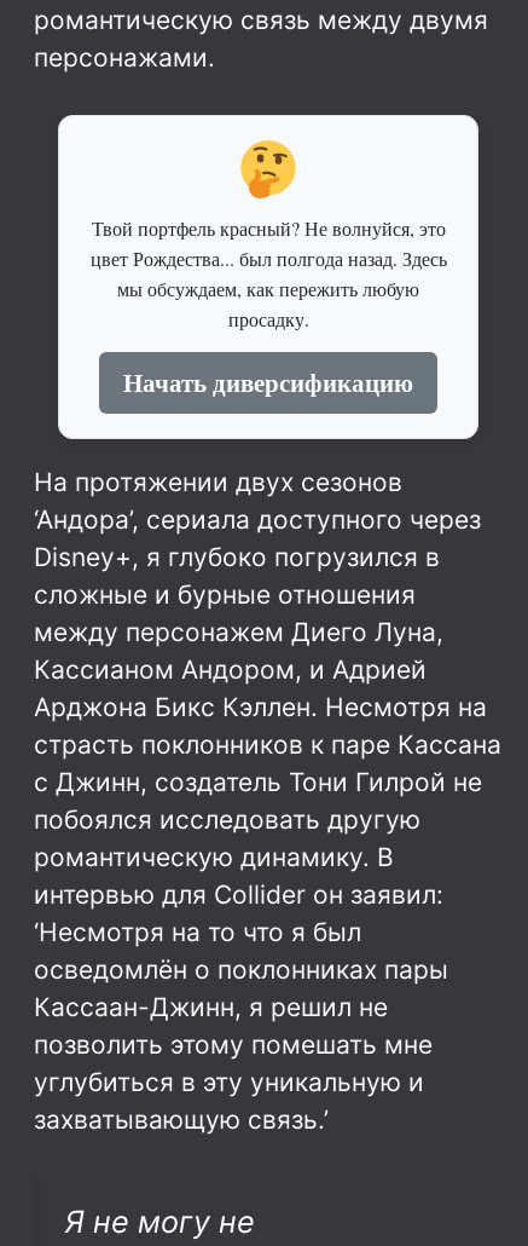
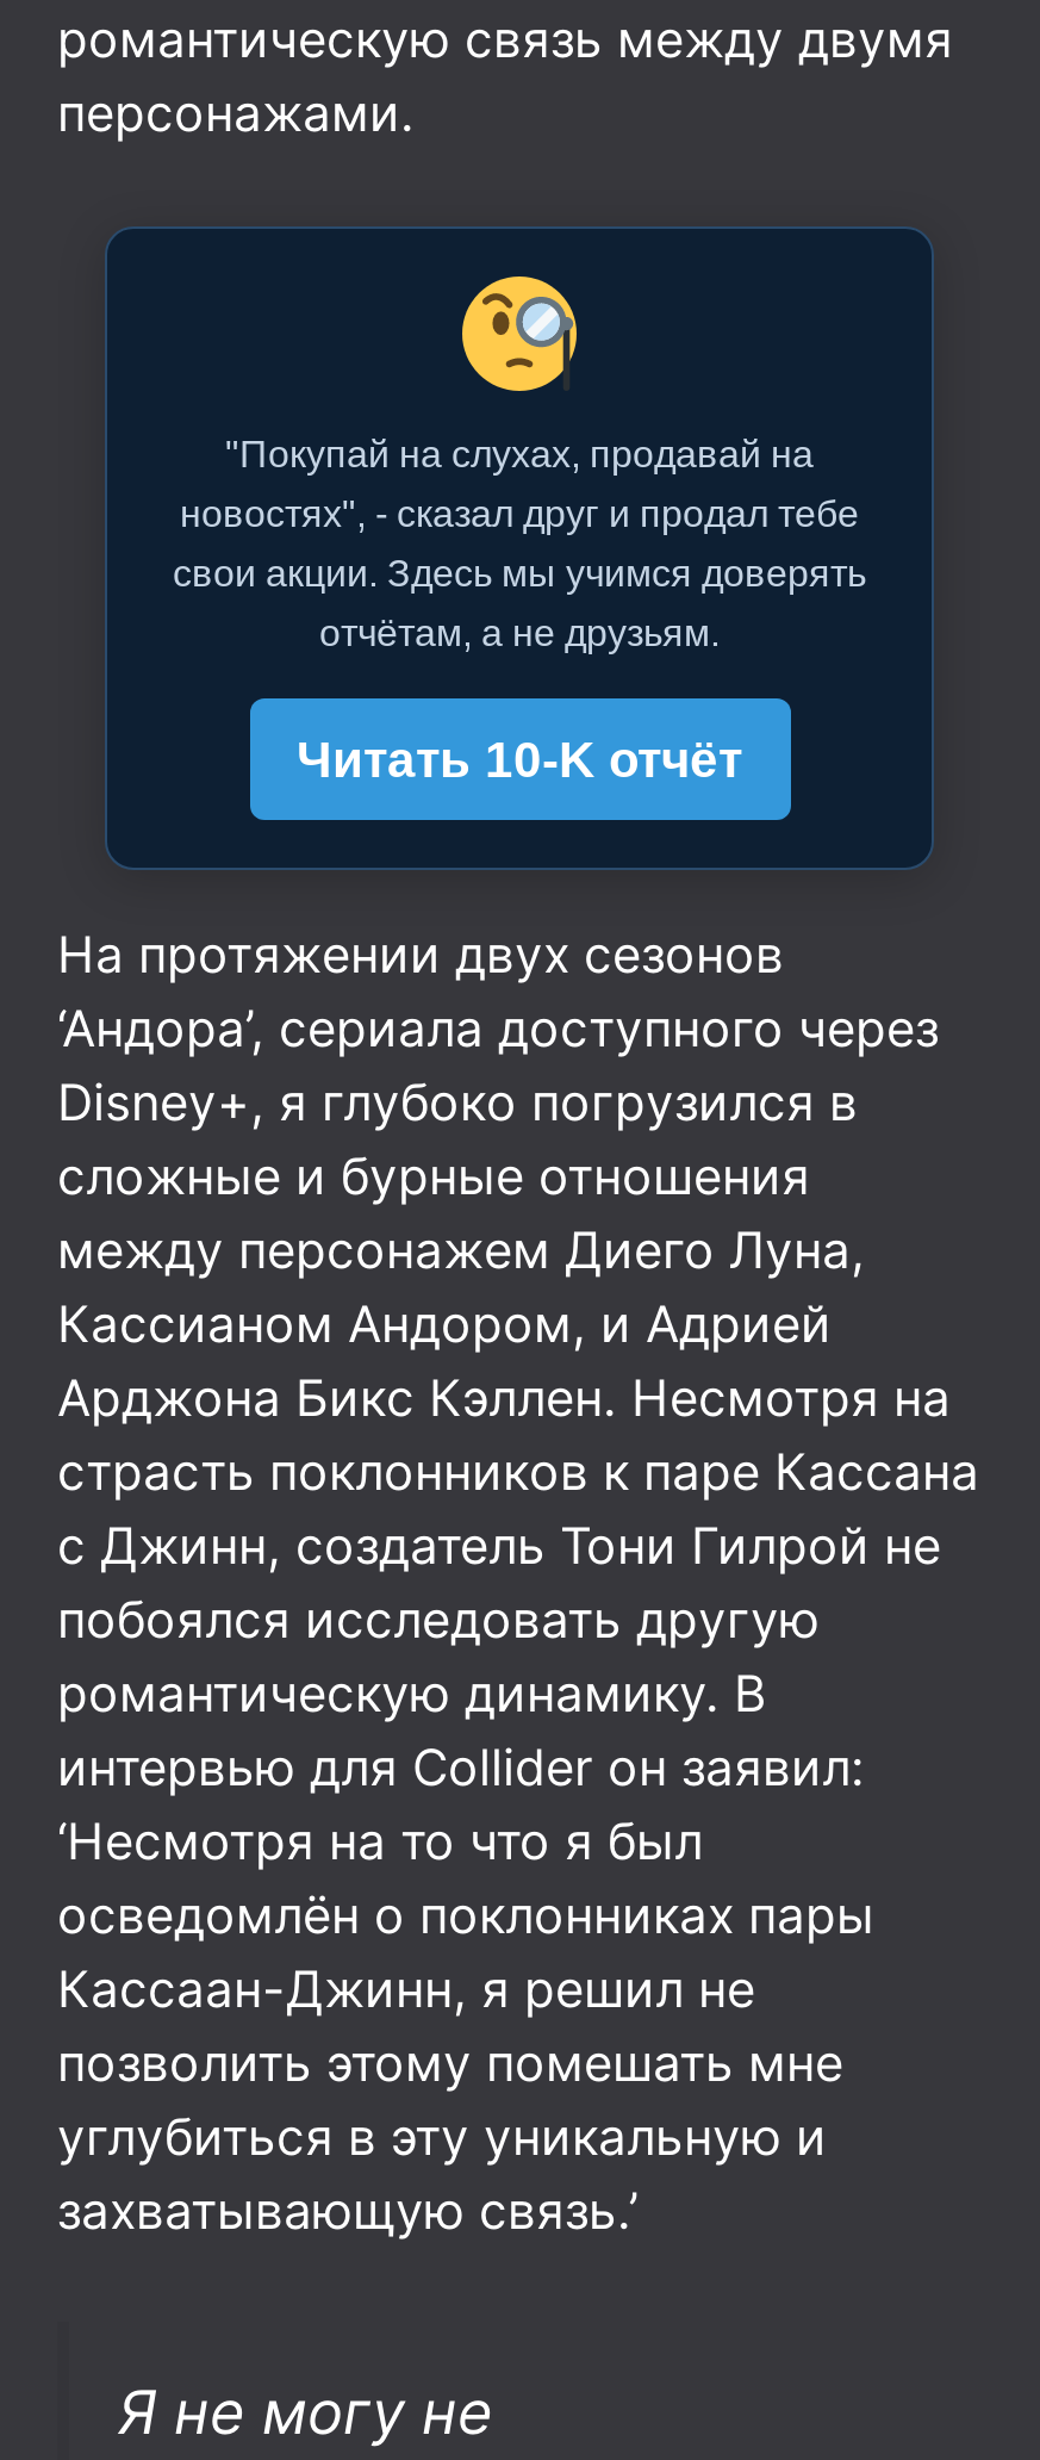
[57,114,480,440] [image] | Твой портфель красный? Не волнуйся, это | цвет Рождества... был полгода назад. Здесь | мы обсуждаем, как пережить любую | просадку. | Начать диверсификацию -> [105,229,934,868] [image] | "Покупай на слухах, продавай на | новостях", - сказал друг и продал тебе | свои акции. Здесь мы учимся доверять | отчётам, а не друзьям. | Читать 10-K отчёт

